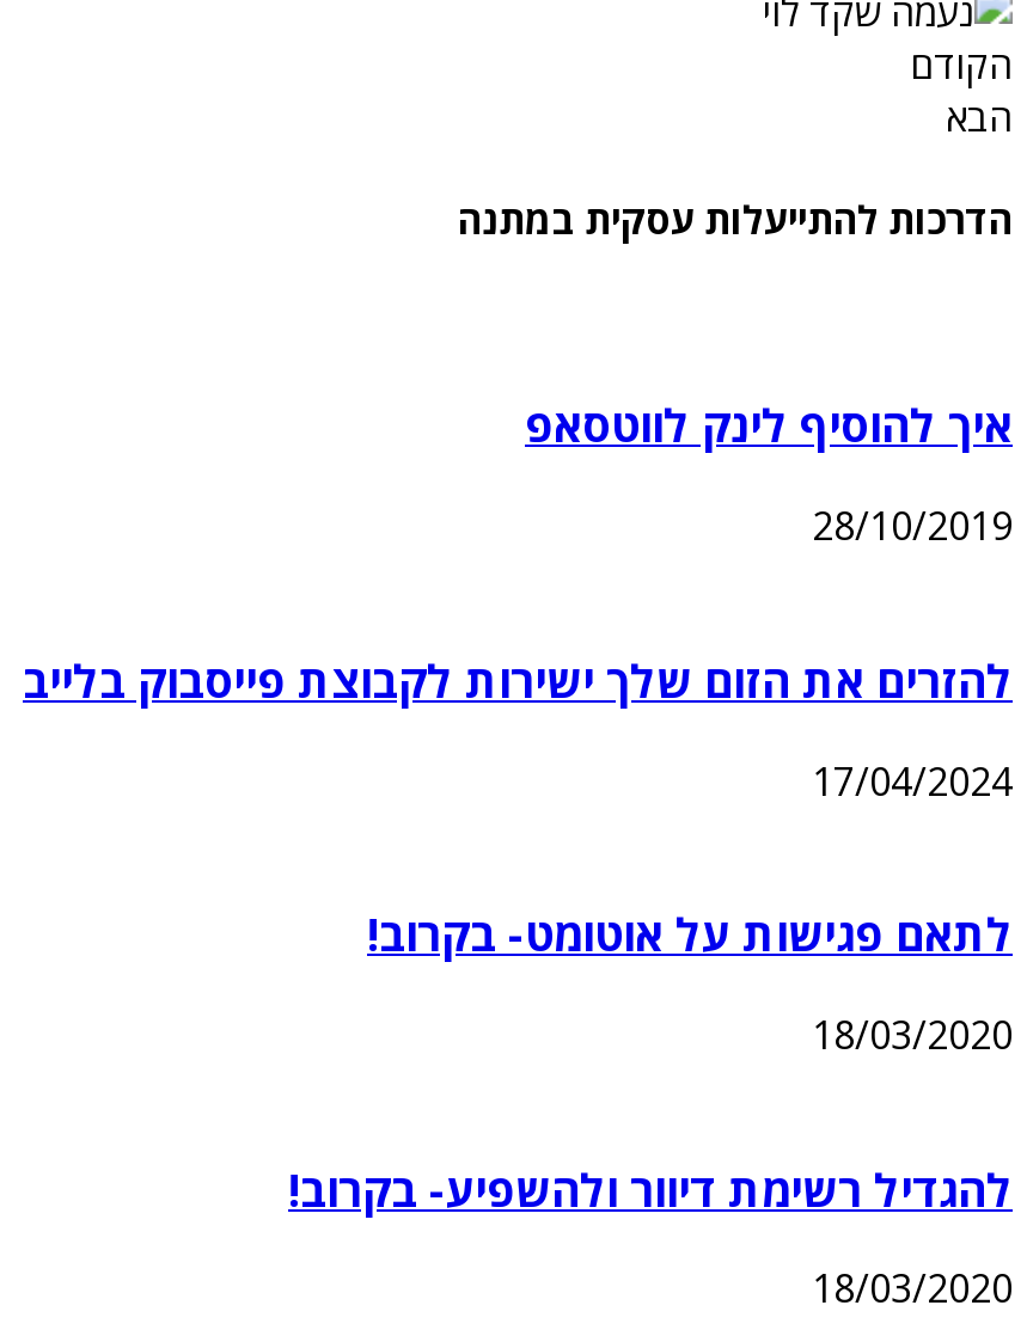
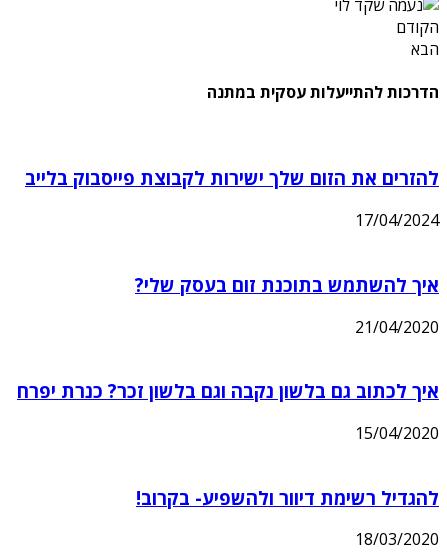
[525,395,1013,552] איך להוסיף לינק לווטסאפ | 28/10/2019 -> none
moved [23,650,1013,807] -> [25,165,439,231]: להזרים את הזום שלך ישירות לקבוצת פייסבוק בלייב | 17/04/2024
[367,904,1013,1061] לתאם פגישות על אוטומט- בקרוב! | 18/03/2020 -> [17,272,439,444] איך להשתמש בתוכנת זום בעסק שלי? | 21/04/2020 | איך לכתוב גם בלשון נקבה וגם בלשון זכר? כנרת יפרח | 15/04/2020

